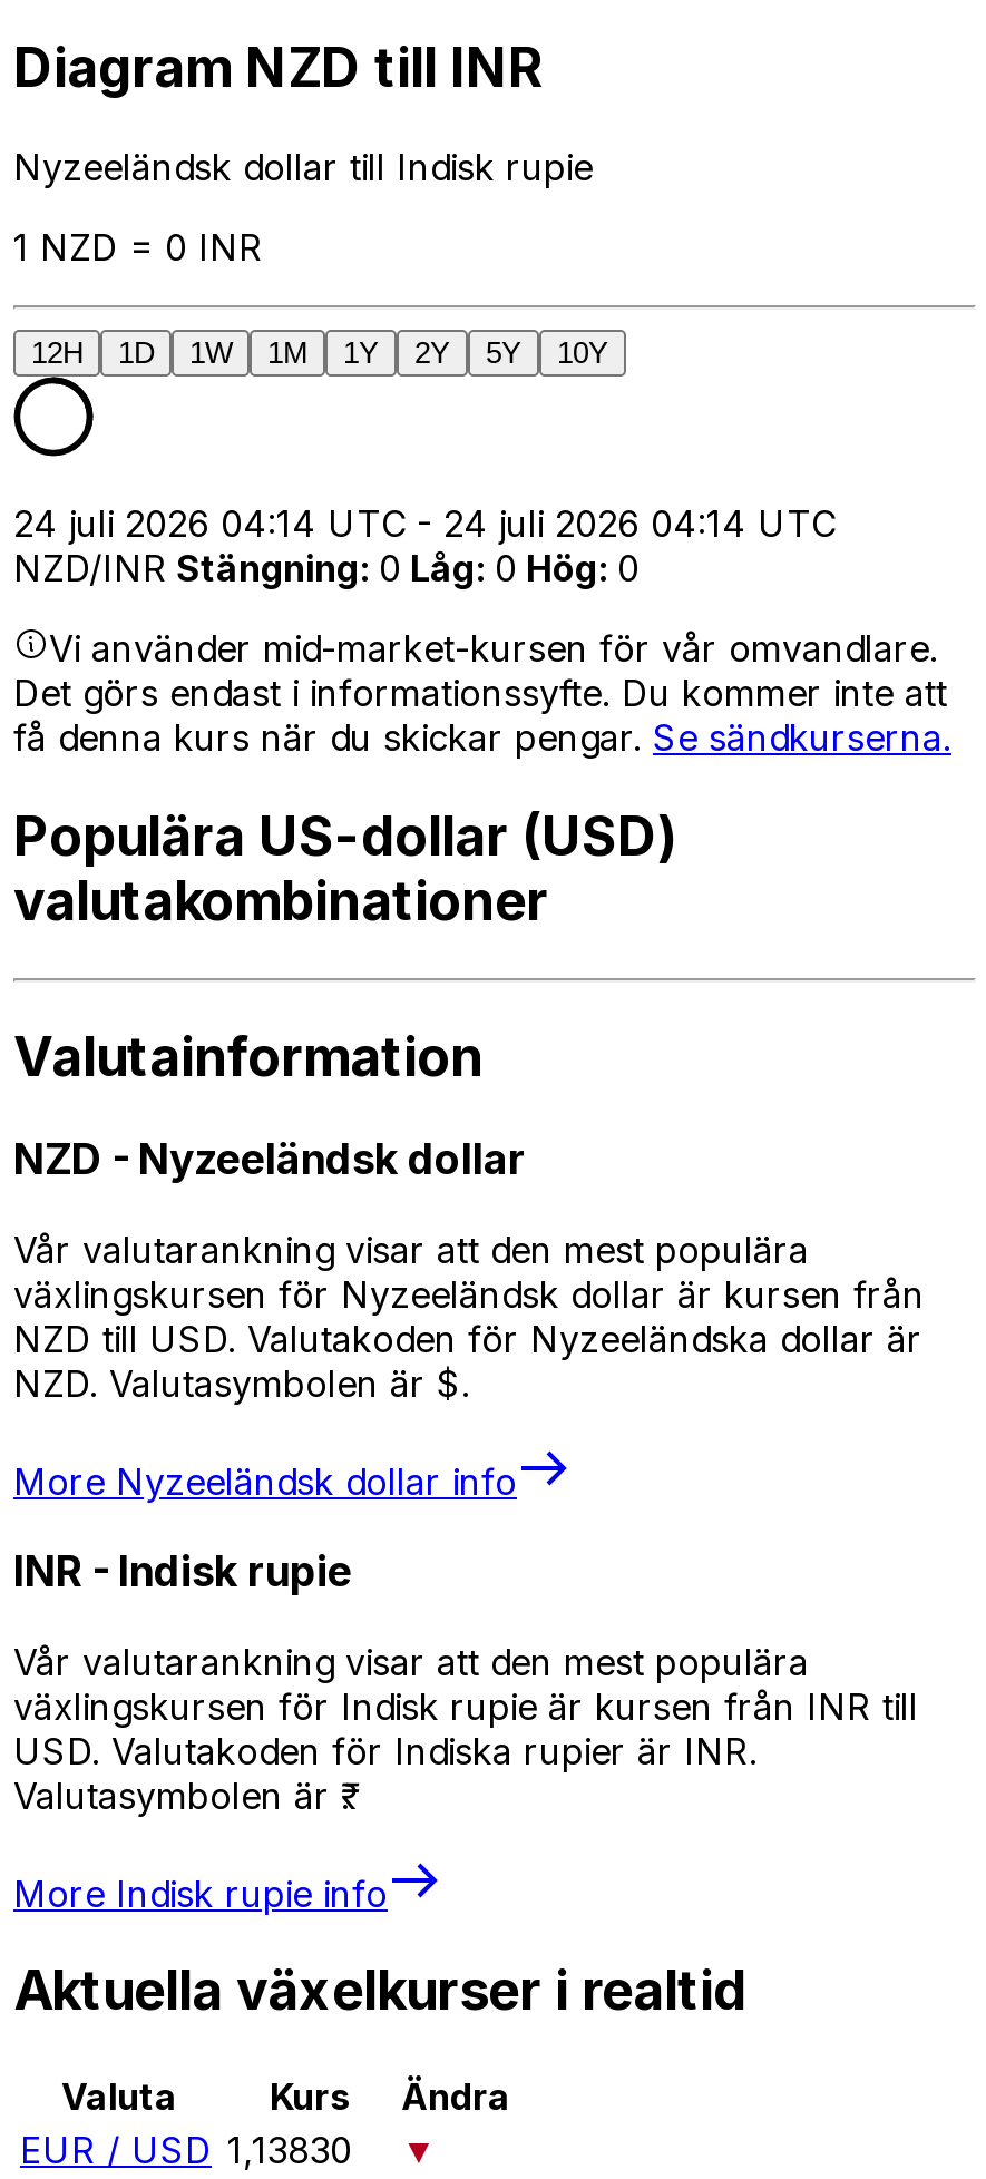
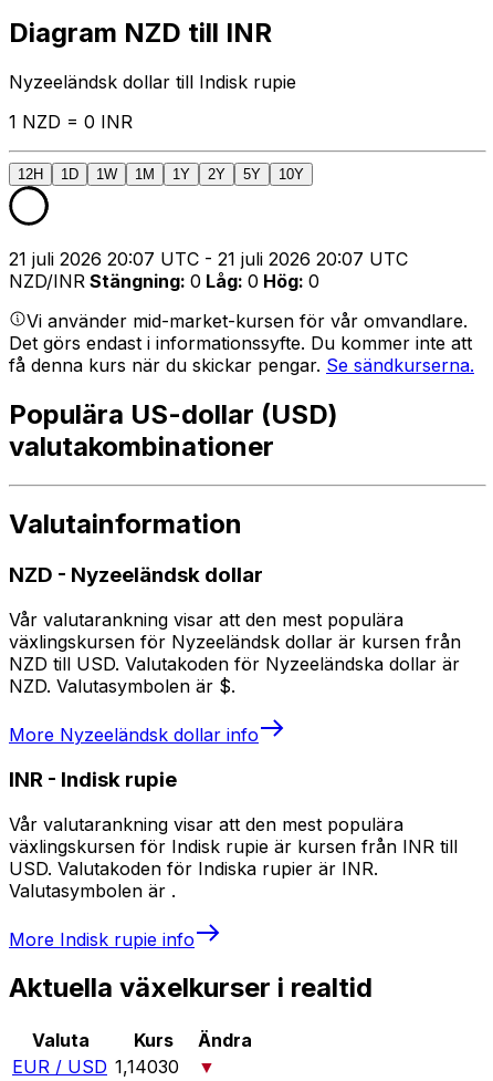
[13,501,836,545] 24 juli 2026 04:14 UTC - 24 juli 2026 04:14 UTC -> [9,248,408,270] 21 juli 2026 20:07 UTC - 21 juli 2026 20:07 UTC
[20,2128,352,2173] EUR / USD 1,13830 -> [12,1056,179,1078] EUR / USD 1,14030

